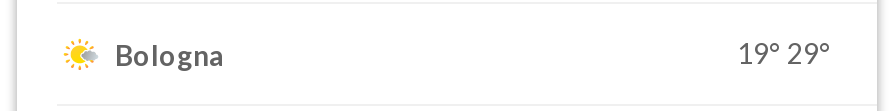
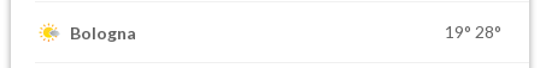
[737,35,831,69] 19° 29° -> [445,21,501,41] 19° 28°

